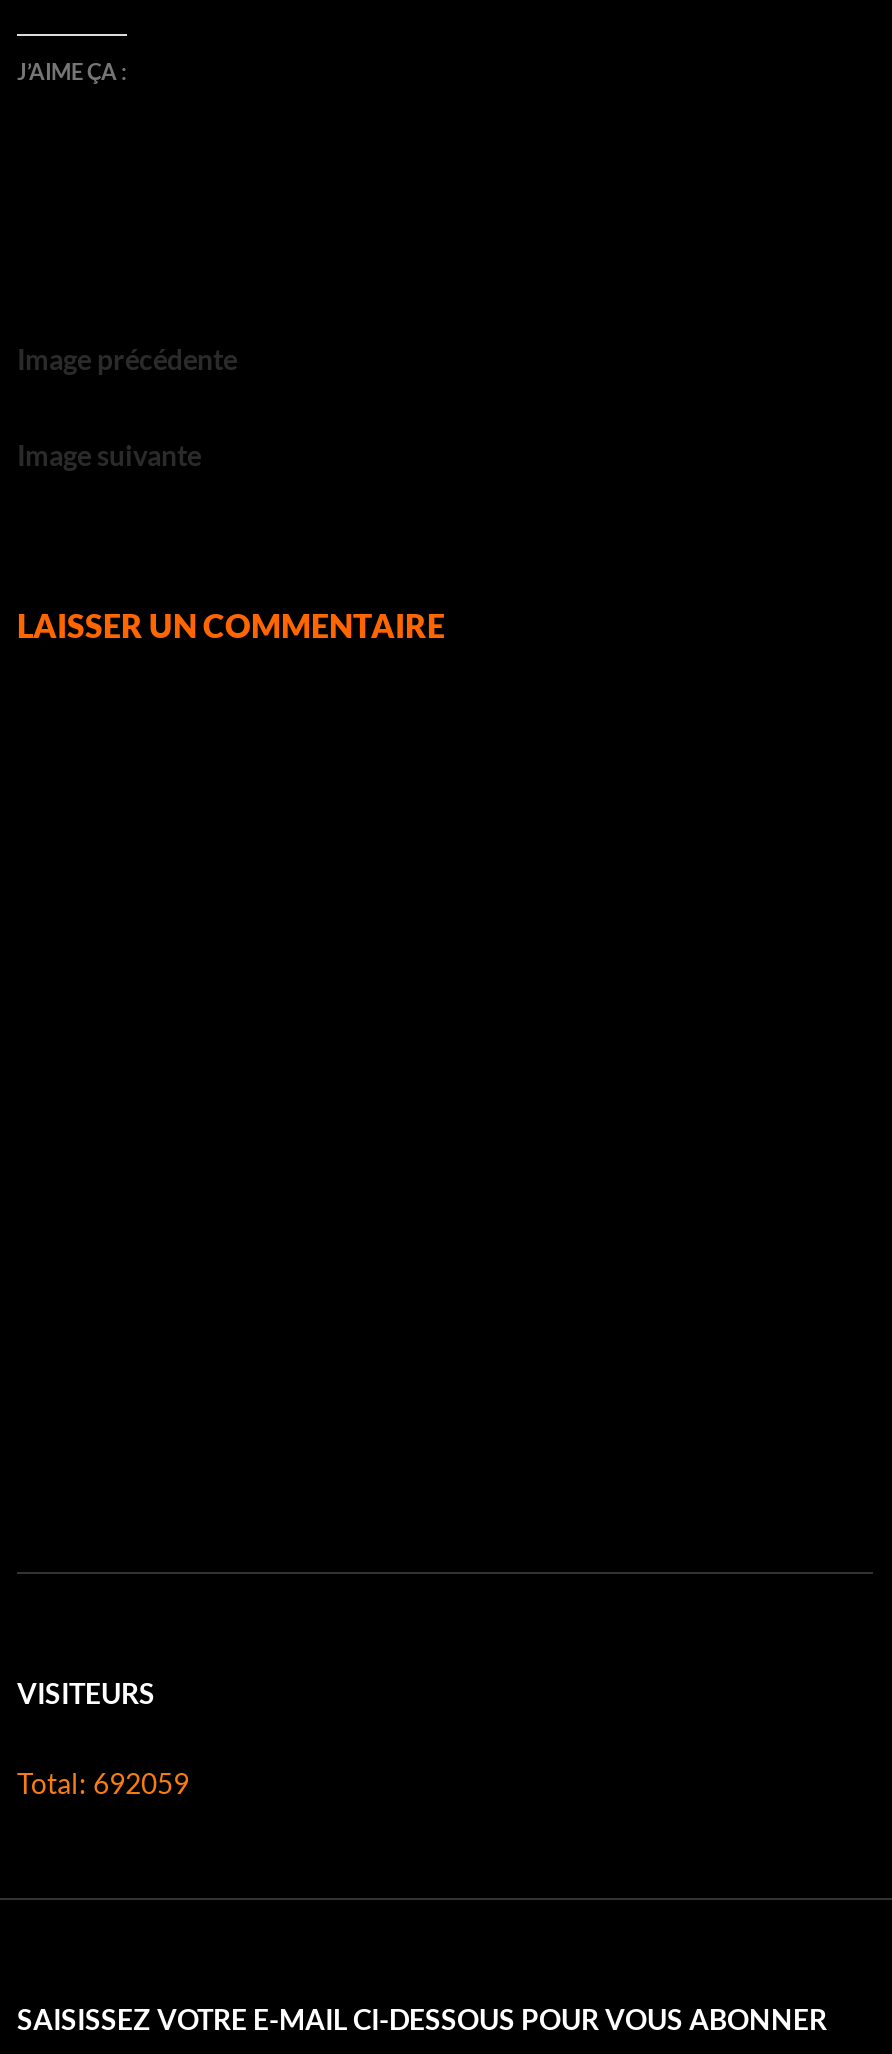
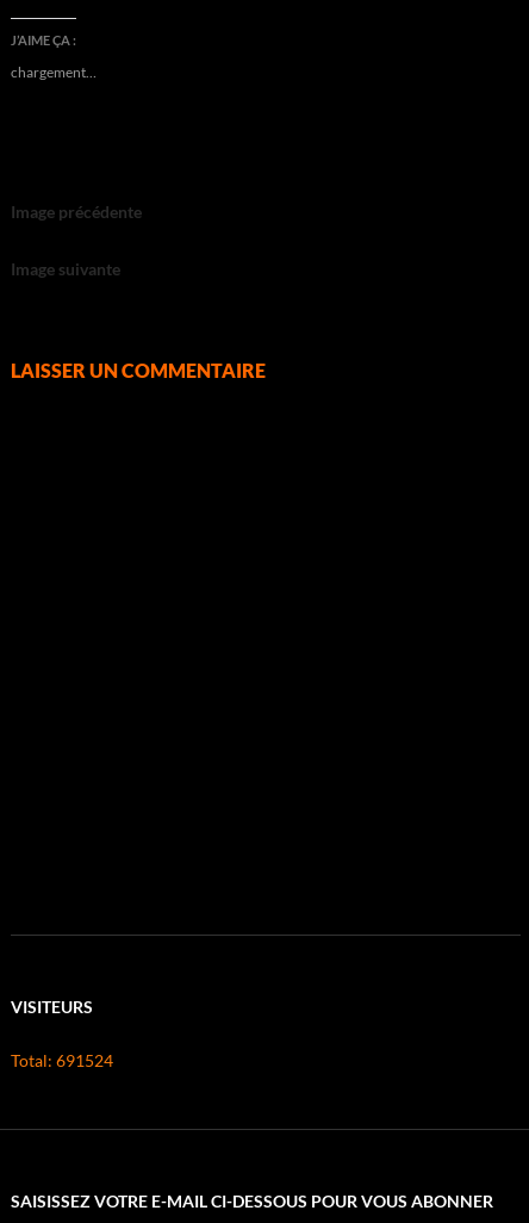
none -> [11,63,97,81] chargement…
[17,1766,189,1800] Total: 692059 -> [11,1050,113,1070] Total: 691524

